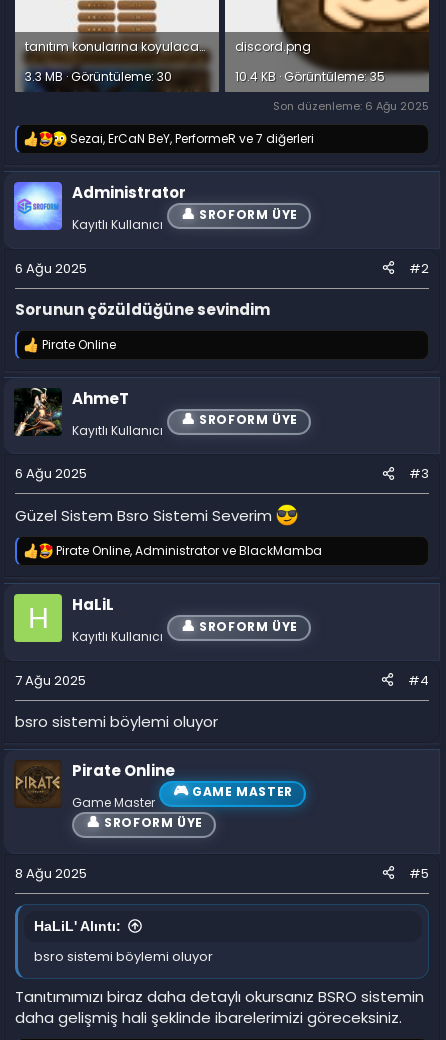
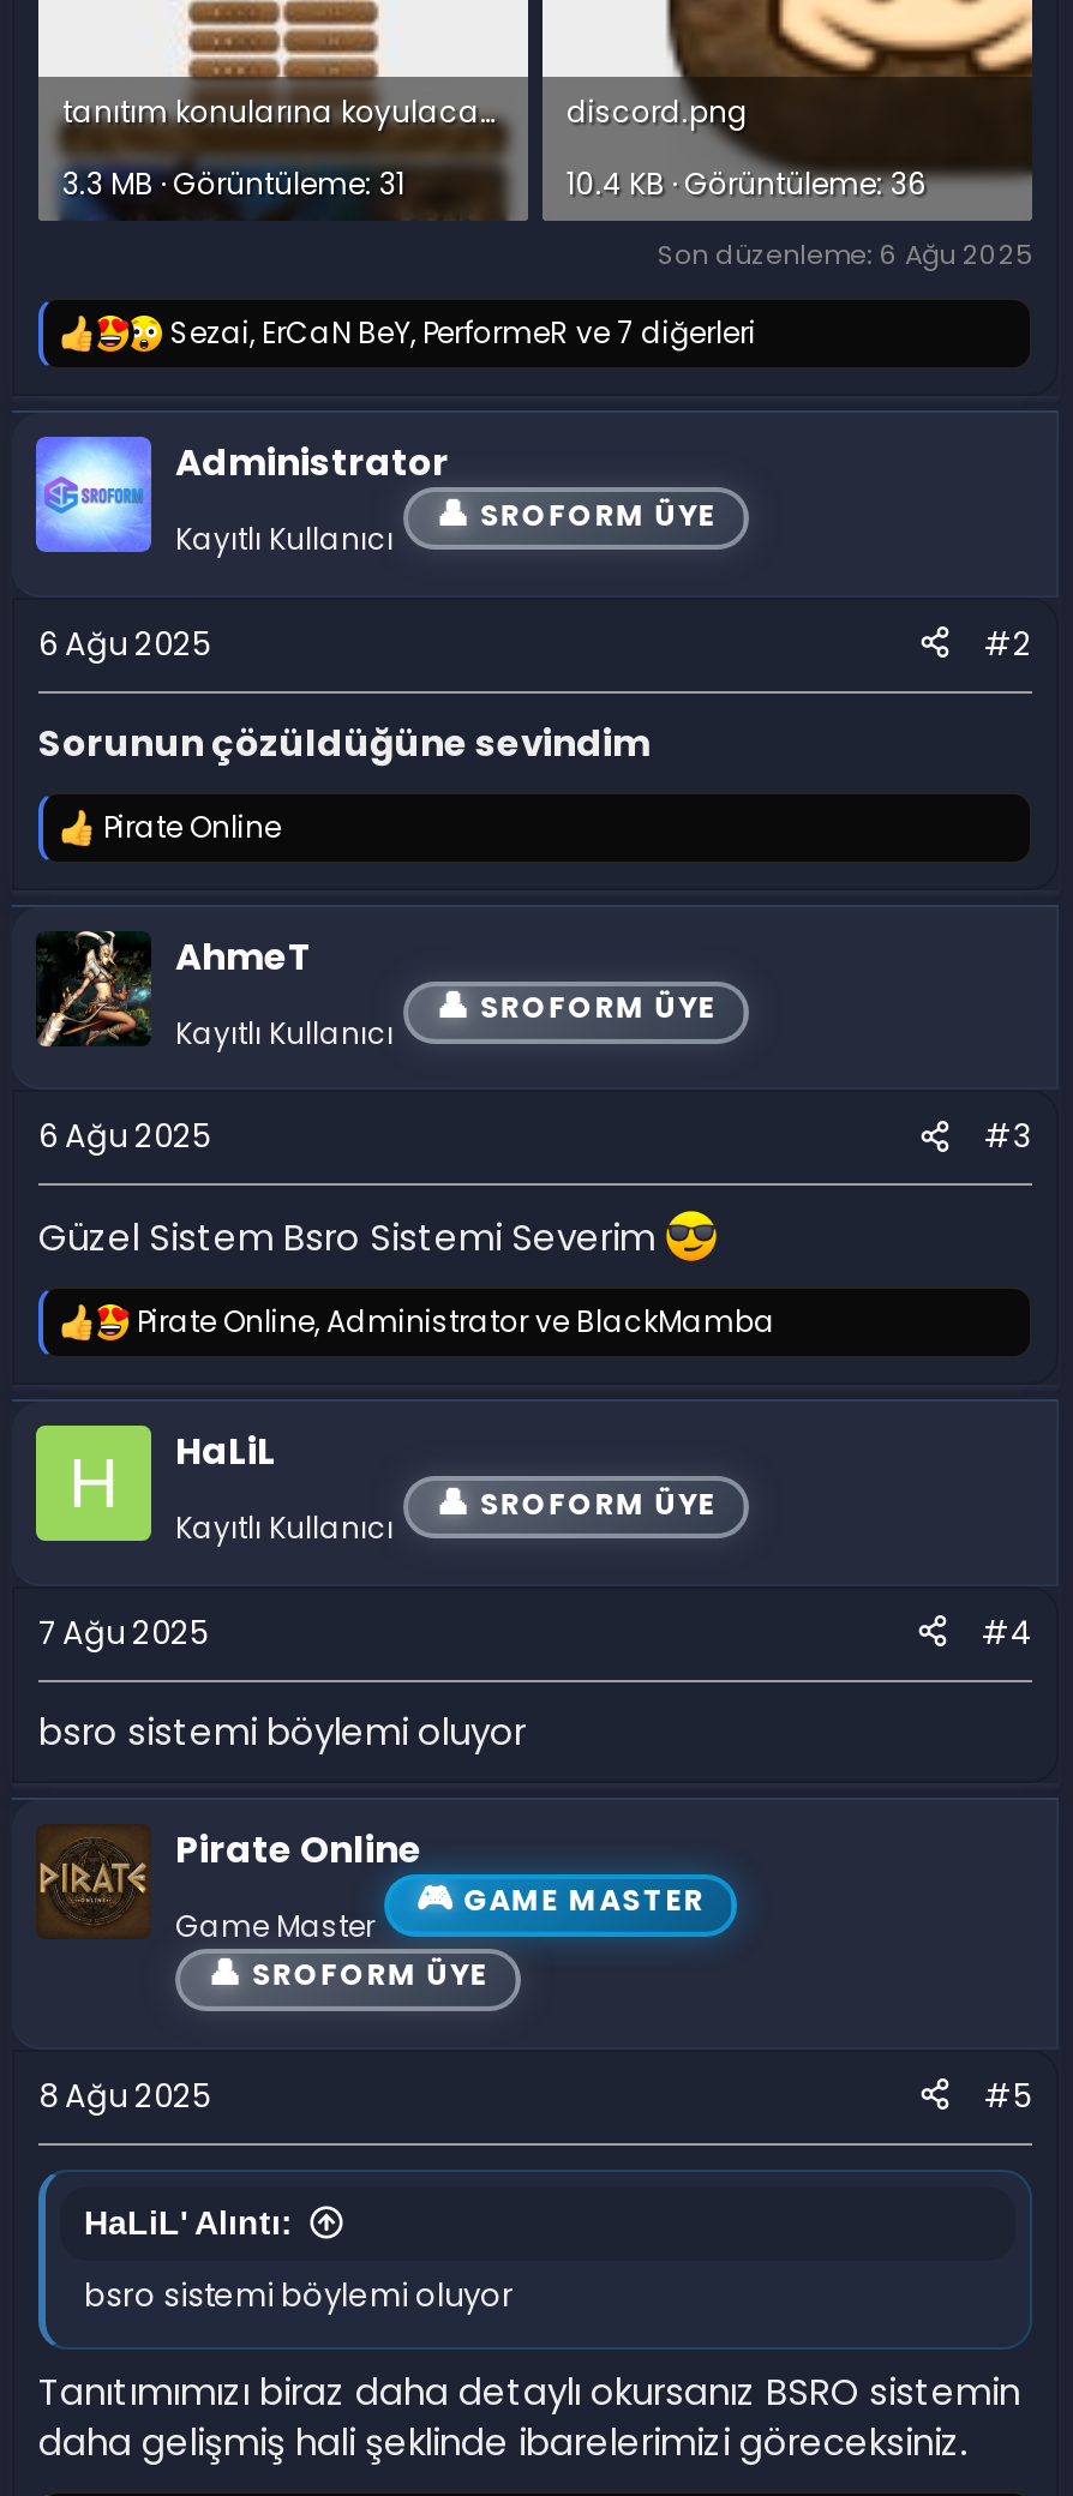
[25,68,172,85] 3.3 MB · Görüntüleme: 30 -> [62,163,406,204] 3.3 MB · Görüntüleme: 31
[235,68,385,85] 10.4 KB · Görüntüleme: 35 -> [567,163,927,204] 10.4 KB · Görüntüleme: 36

